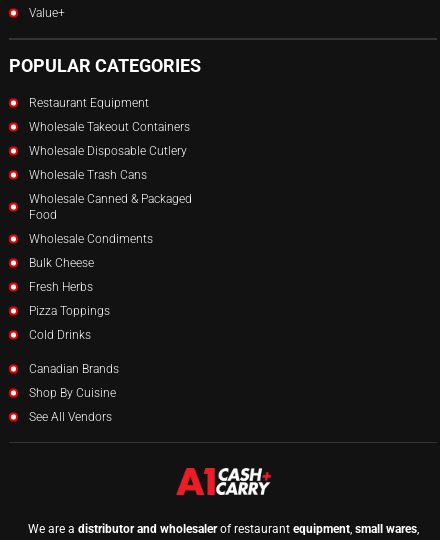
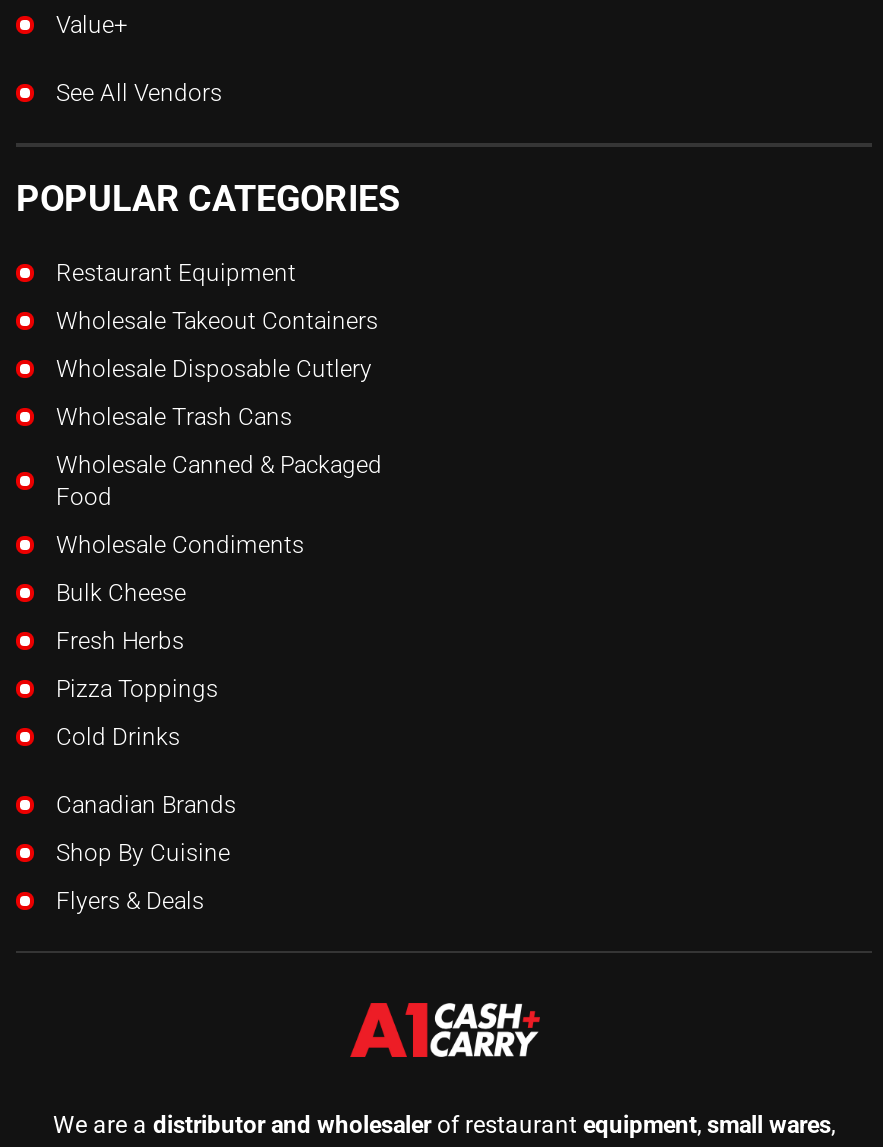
none -> [56,886,204,914] Flyers & Deals
moved [29,410,112,424] -> [56,78,222,106]: See All Vendors

